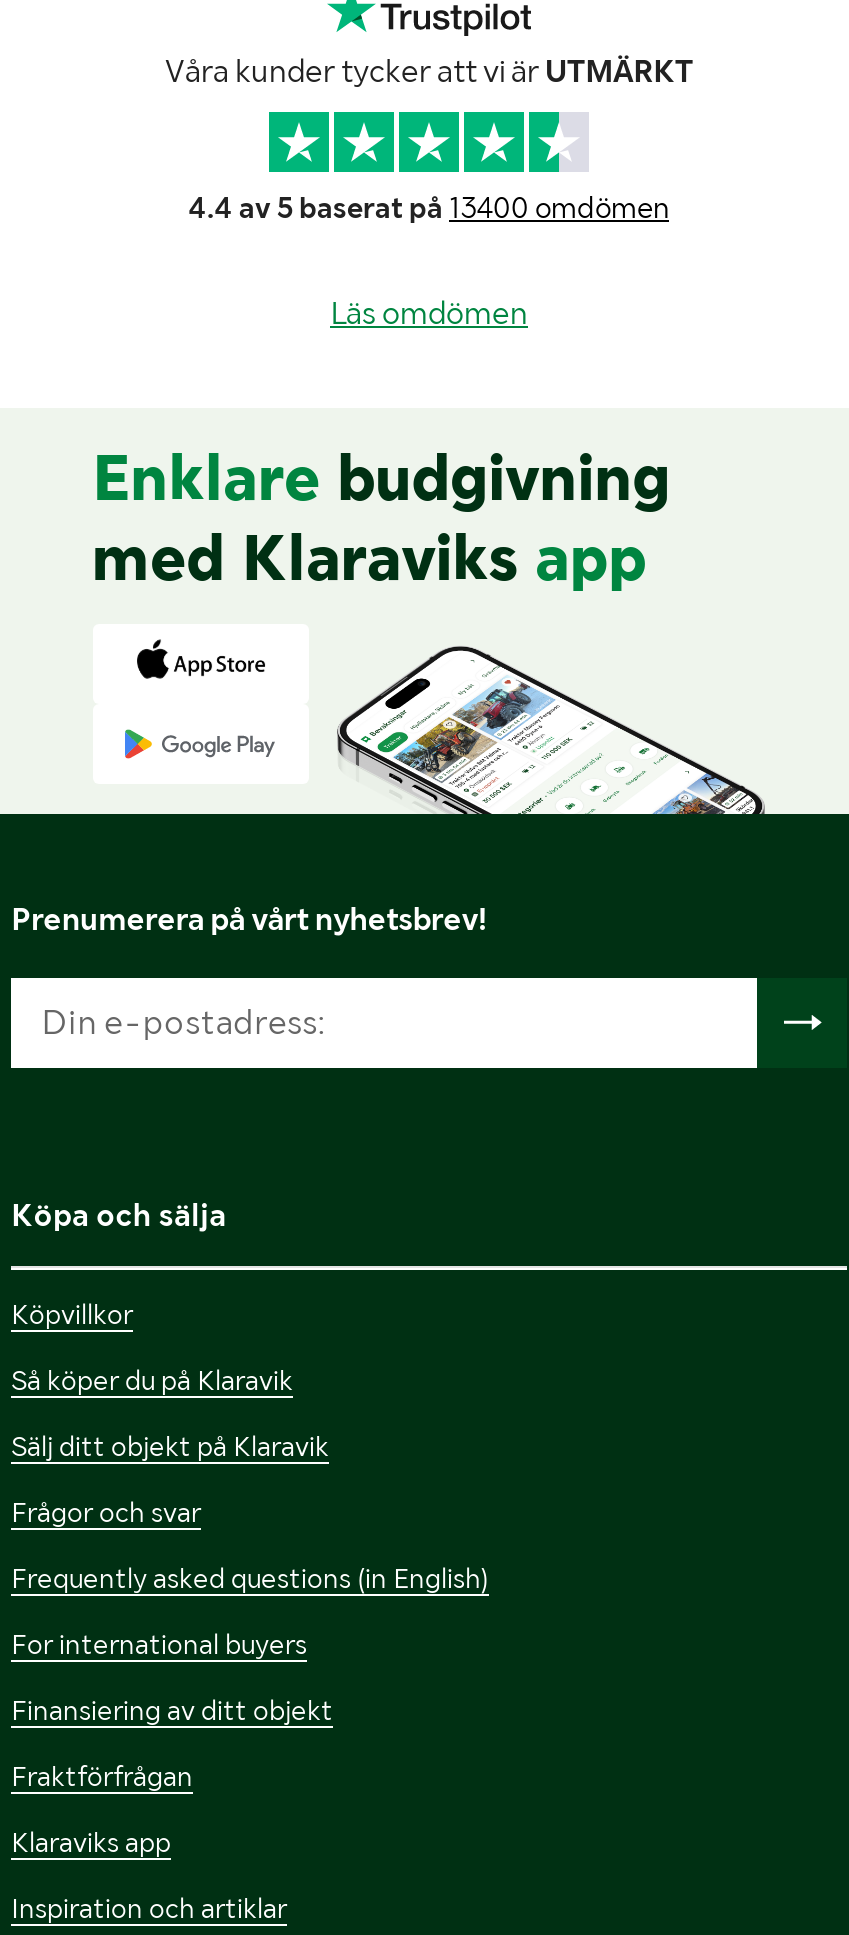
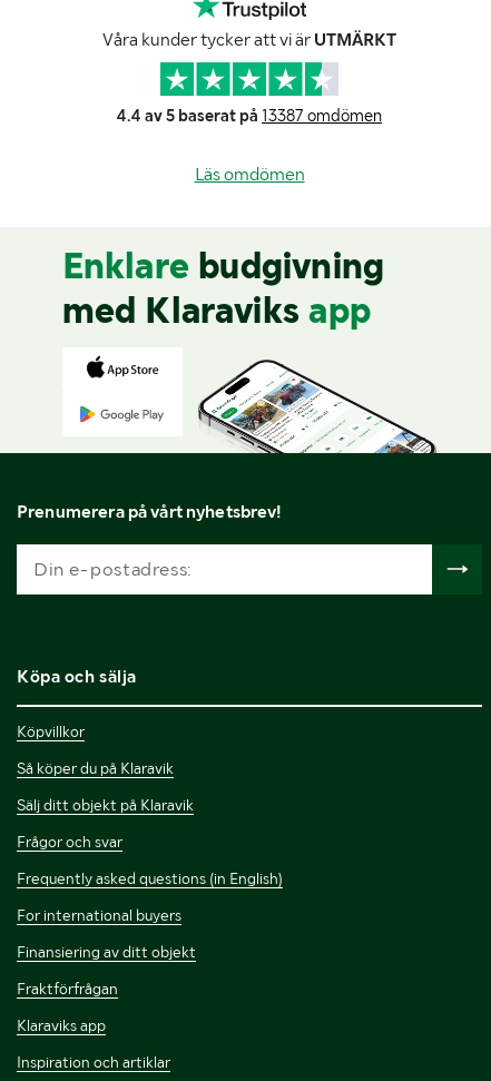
[189,189,669,225] 4.4 av 5 baserat på 13400 omdömen -> [117,105,382,125] 4.4 av 5 baserat på 13387 omdömen

